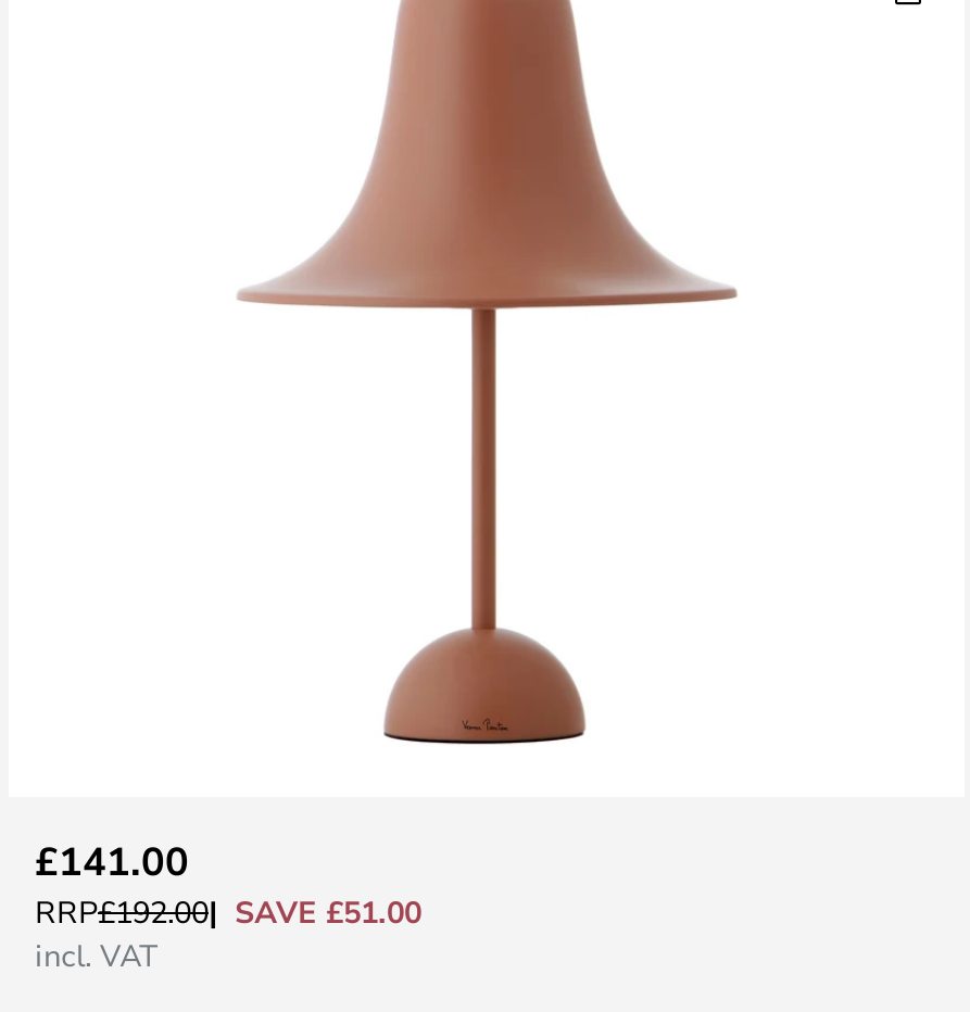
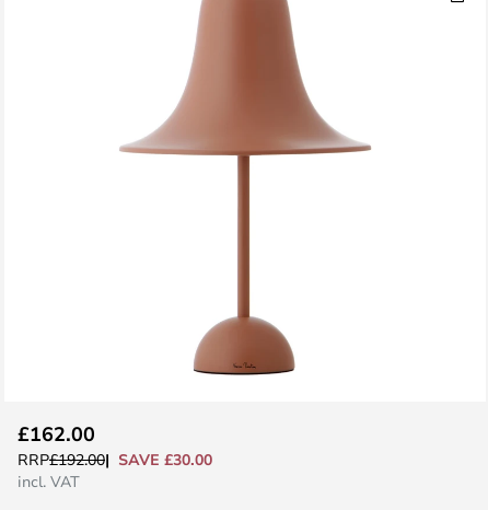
[35,834,189,886] £141.00 -> [18,420,95,447] £162.00
[235,889,421,931] SAVE £51.00 -> [118,448,212,469] SAVE £30.00

